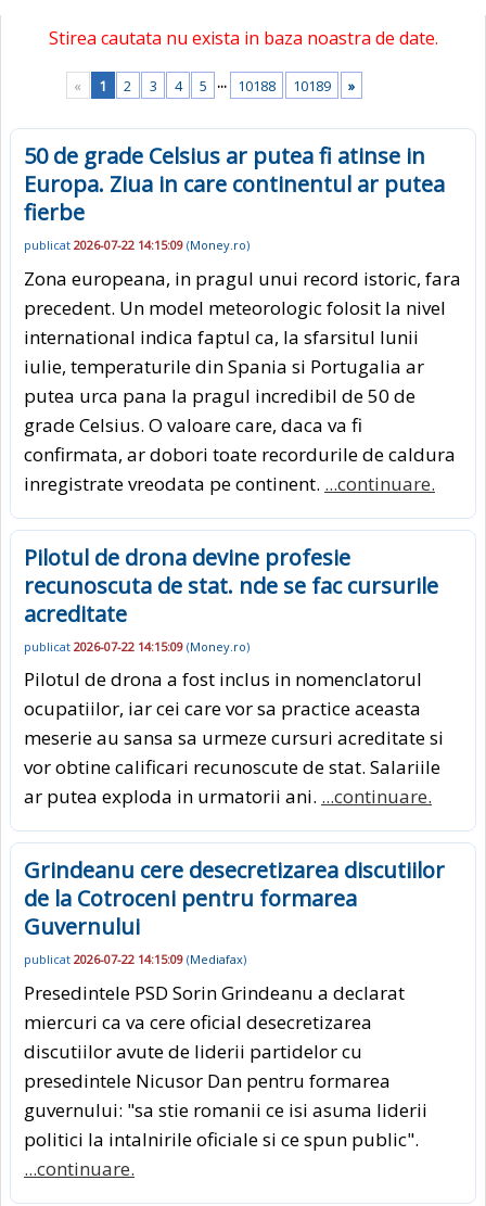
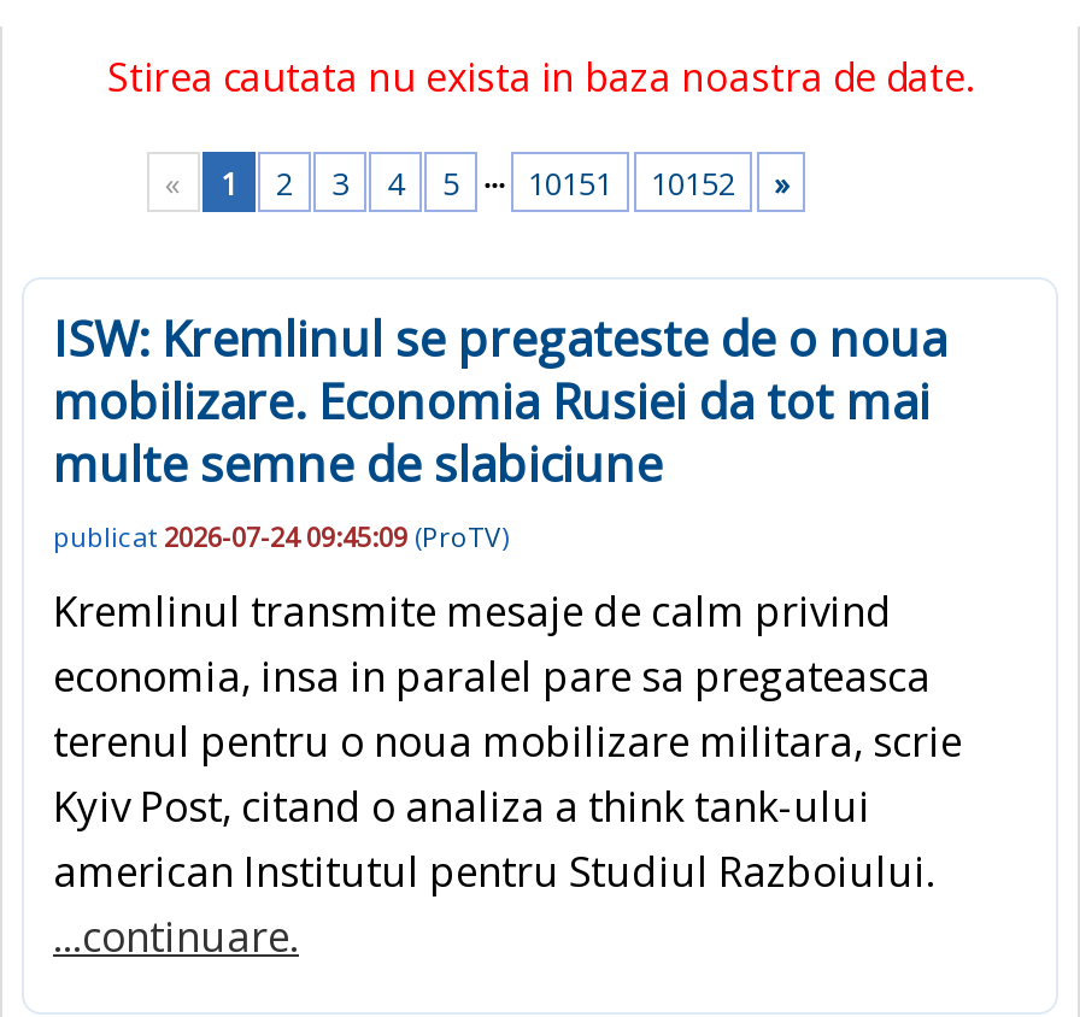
[199,73,275,95] 5 ... 10188 -> [443,154,612,204] 5 ... 10151
[293,75,331,95] 10189 -> [651,160,735,204] 10152
[24,141,461,1152] 50 de grade Celsius ar putea fi atinse in | Europa. Ziua in care continentul ar putea | fierbe | publicat 2026-07-22 14:15:09 (Money.ro) | Zona europeana, in pragul unui record istoric, fara | precedent. Un model meteorologic folosit la nivel | international indica faptul ca, la sfarsitul lunii | iulie, temperaturile din Spania si Portugalia ar | putea urca pana la pragul incredibil de 50 de | grade Celsius. O valoare care, daca va fi | confirmata, ar dobori toate recordurile de caldura | inregistrate vreodata pe continent....continuare. | Pilotul de drona devine profesie | recunoscuta de stat. nde se fac cursurile | acreditate | publicat 2026-07-22 14:15:09 (Money.ro) | Pilotul de drona a fost inclus in nomenclatorul | ocupatiilor, iar cei care vor sa practice aceasta | meserie au sansa sa urmeze cursuri acreditate si | vor obtine calificari recunoscute de stat. Salariile | ar putea exploda in urmatorii ani....continuare. | Grindeanu cere desecretizarea discutiilor | de la Cotroceni pentru formarea | Guvernului | publicat 2026-07-22 14:15:09 (Mediafax) | Presedintele PSD Sorin Grindeanu a declarat | miercuri ca va cere oficial desecretizarea | discutiilor avute de liderii partidelor cu | presedintele Nicusor Dan pentru formarea | guvernului: "sa stie romanii ce isi asuma liderii | politici la intalnirile oficiale si ce spun public". -> [53,306,962,898] ISW: Kremlinul se pregateste de o noua | mobilizare. Economia Rusiei da tot mai | multe semne de slabiciune | publicat 2026-07-24 09:45:09 (ProTV) | Kremlinul transmite mesaje de calm privind | economia, insa in paralel pare sa pregateasca | terenul pentru o noua mobilizare militara, scrie | Kyiv Post, citand o analiza a think tank-ului | american Institutul pentru Studiul Razboiului.

